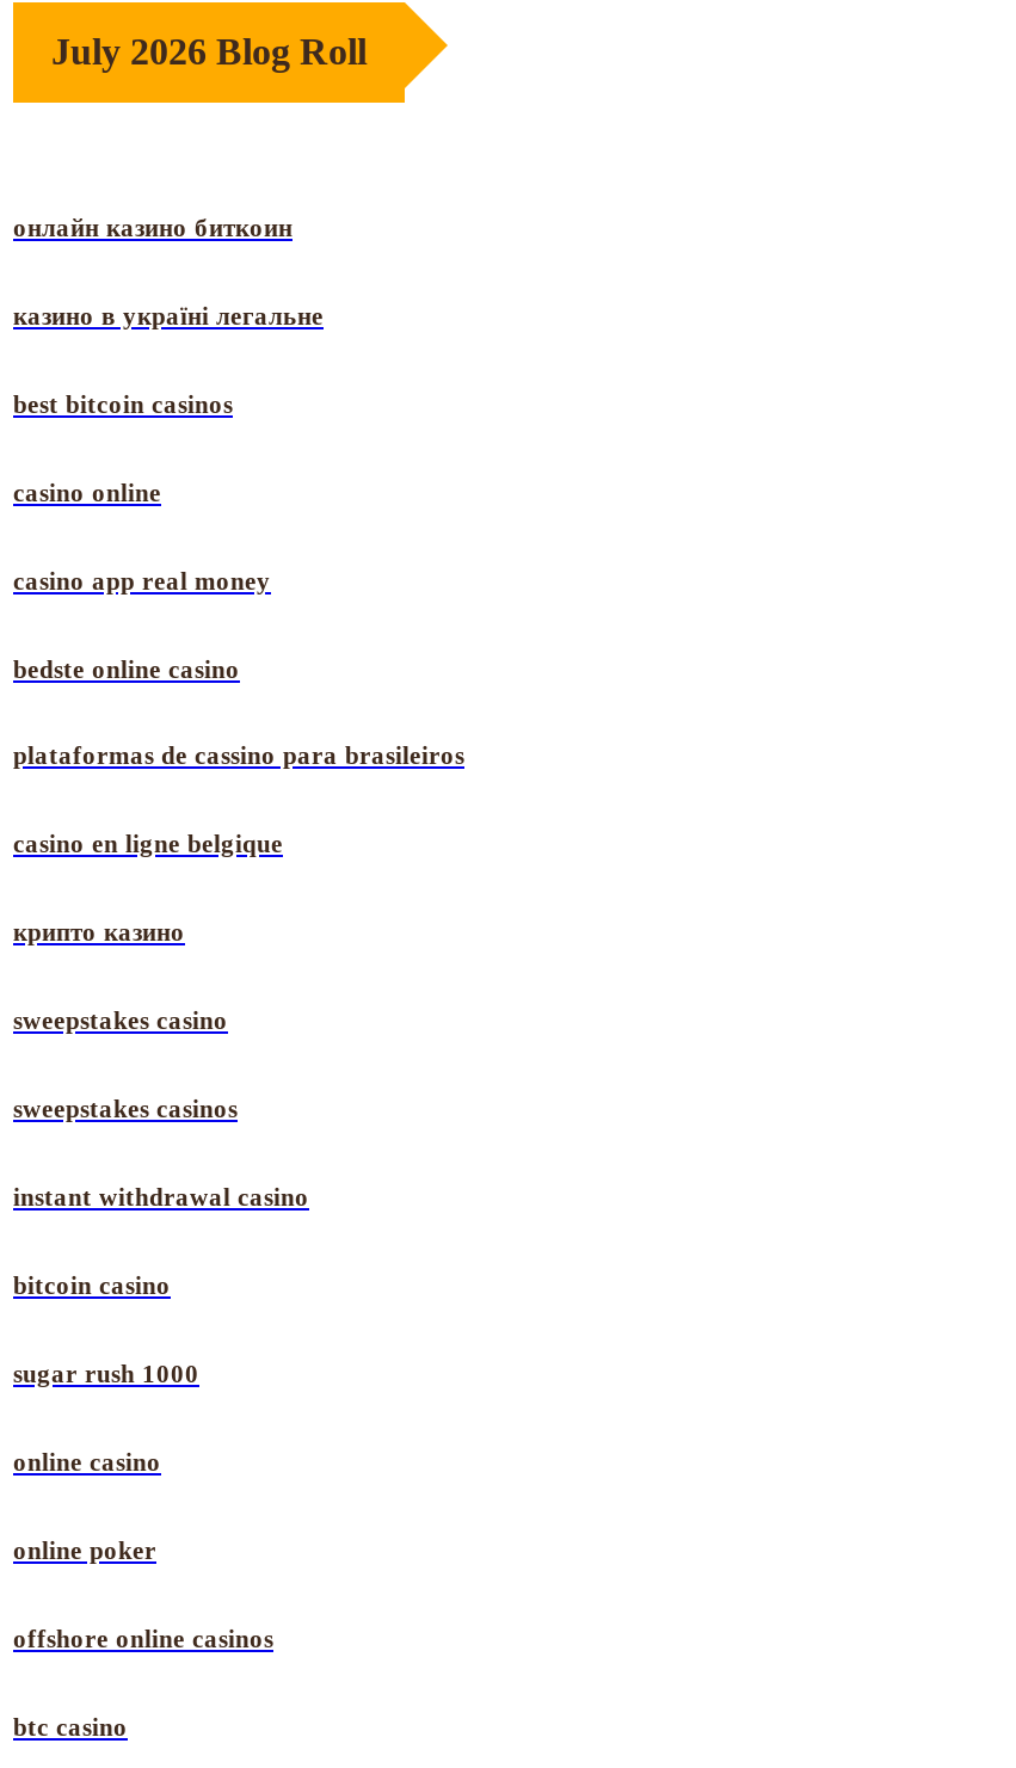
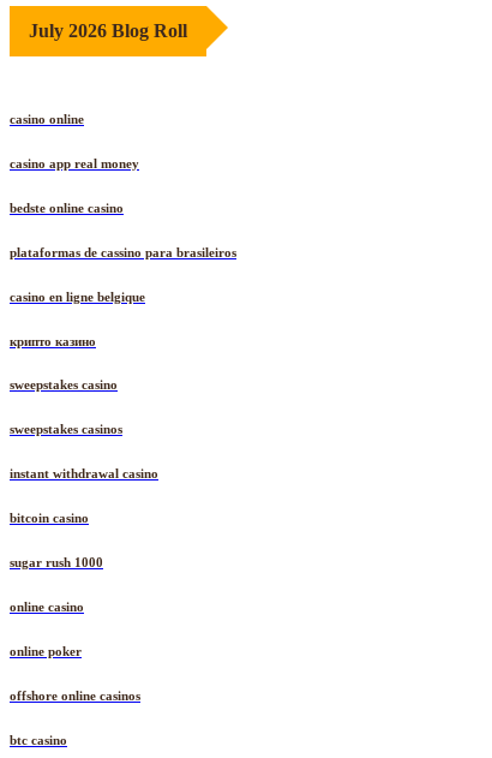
[13,212,324,417] онлайн казино биткоин | казино в україні легальне | best bitcoin casinos -> none

